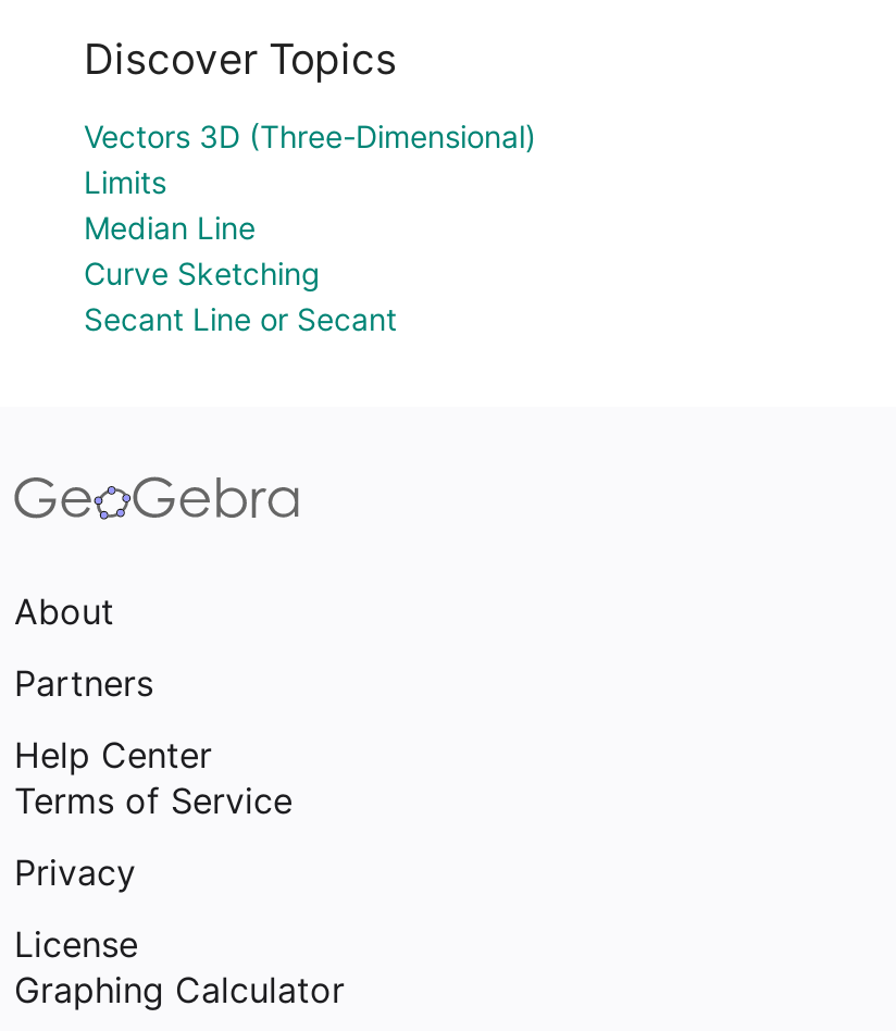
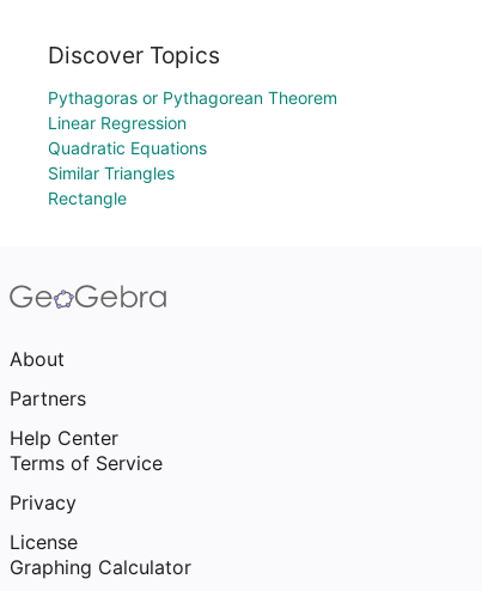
[84,117,536,337] Vectors 3D (Three-Dimensional) | Limits | Median Line | Curve Sketching | Secant Line or Secant -> [48,87,337,208] Pythagoras or Pythagorean Theorem | Linear Regression | Quadratic Equations | Similar Triangles | Rectangle

